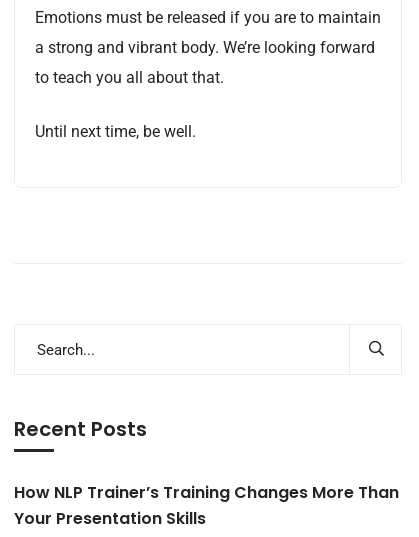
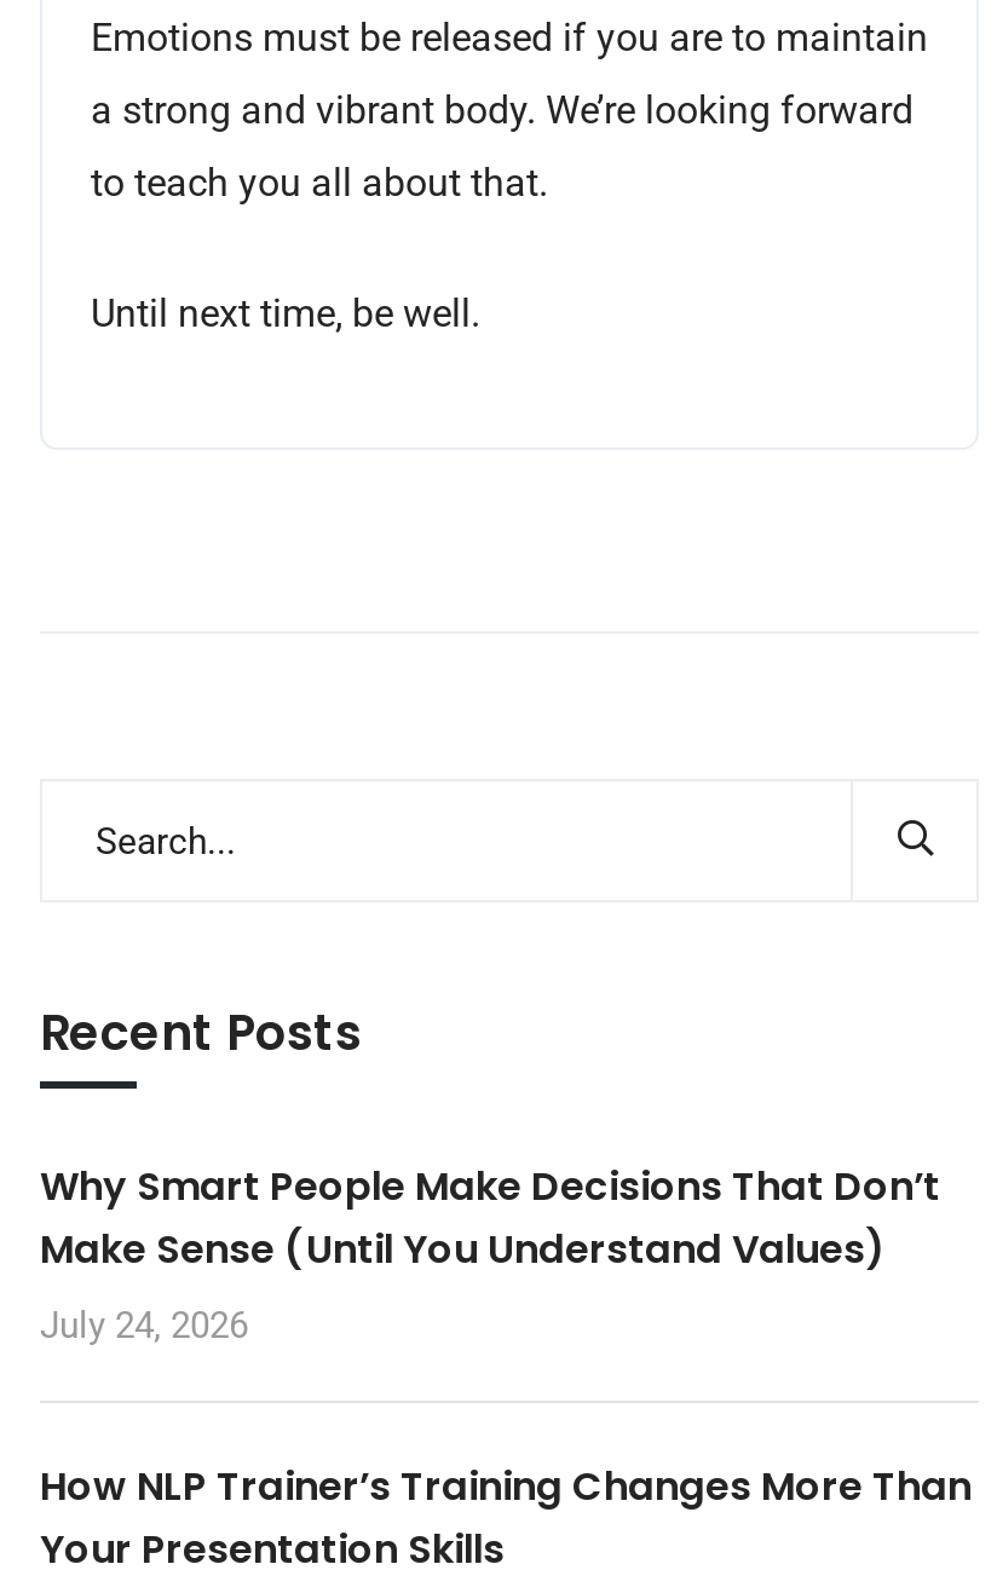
none -> [40,1160,940,1348] Why Smart People Make Decisions That Don’t | Make Sense (Until You Understand Values) | July 24, 2026

